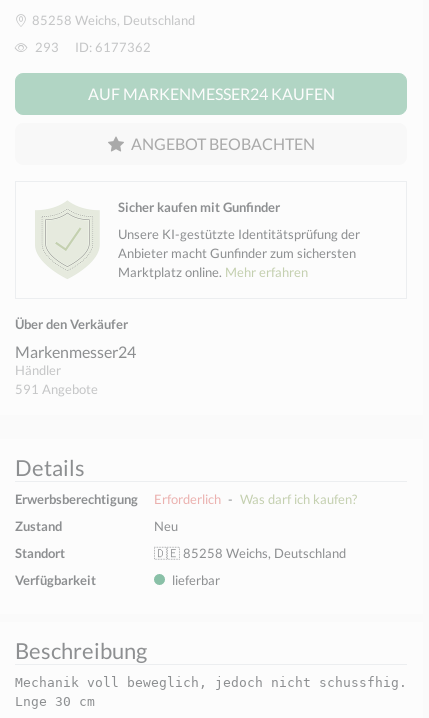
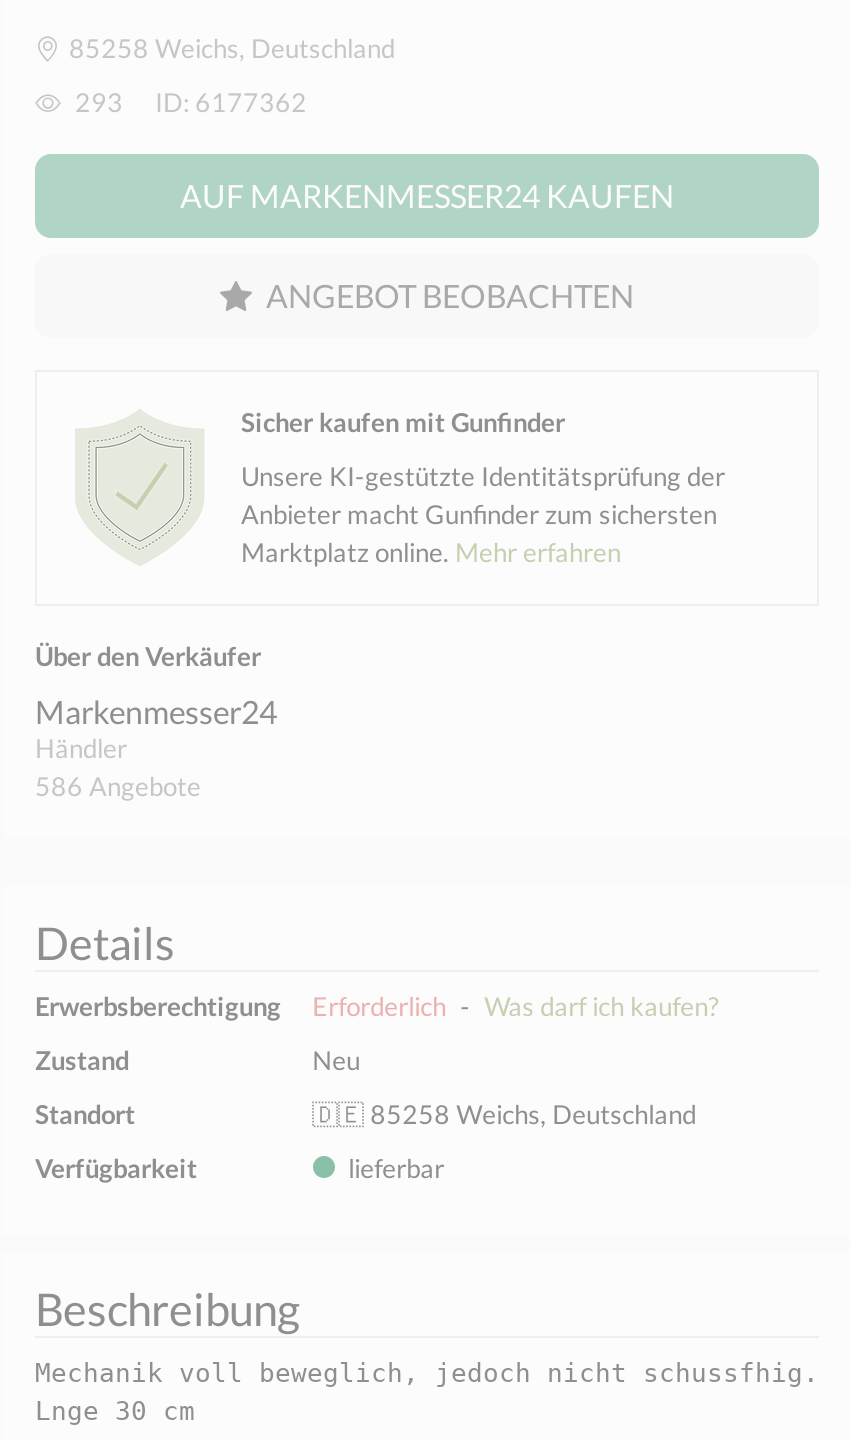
[15,381,98,397] 591 Angebote -> [35,770,201,802] 586 Angebote

